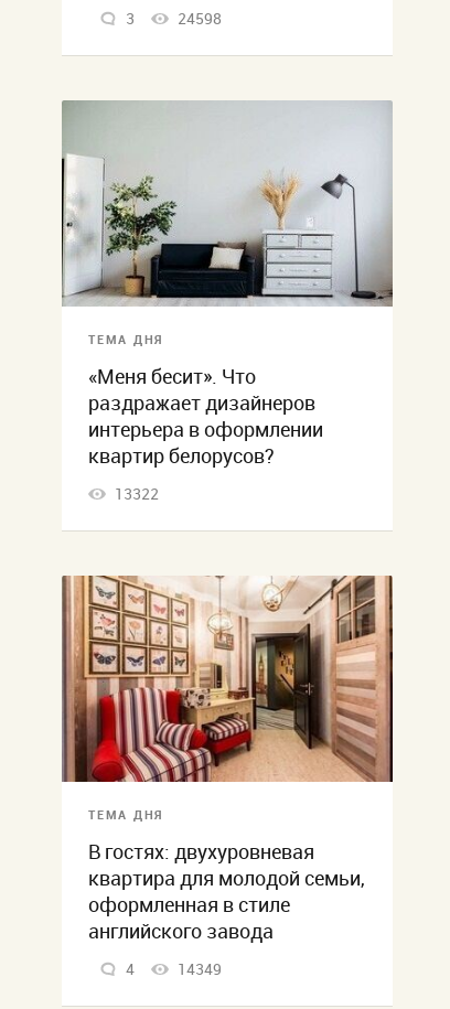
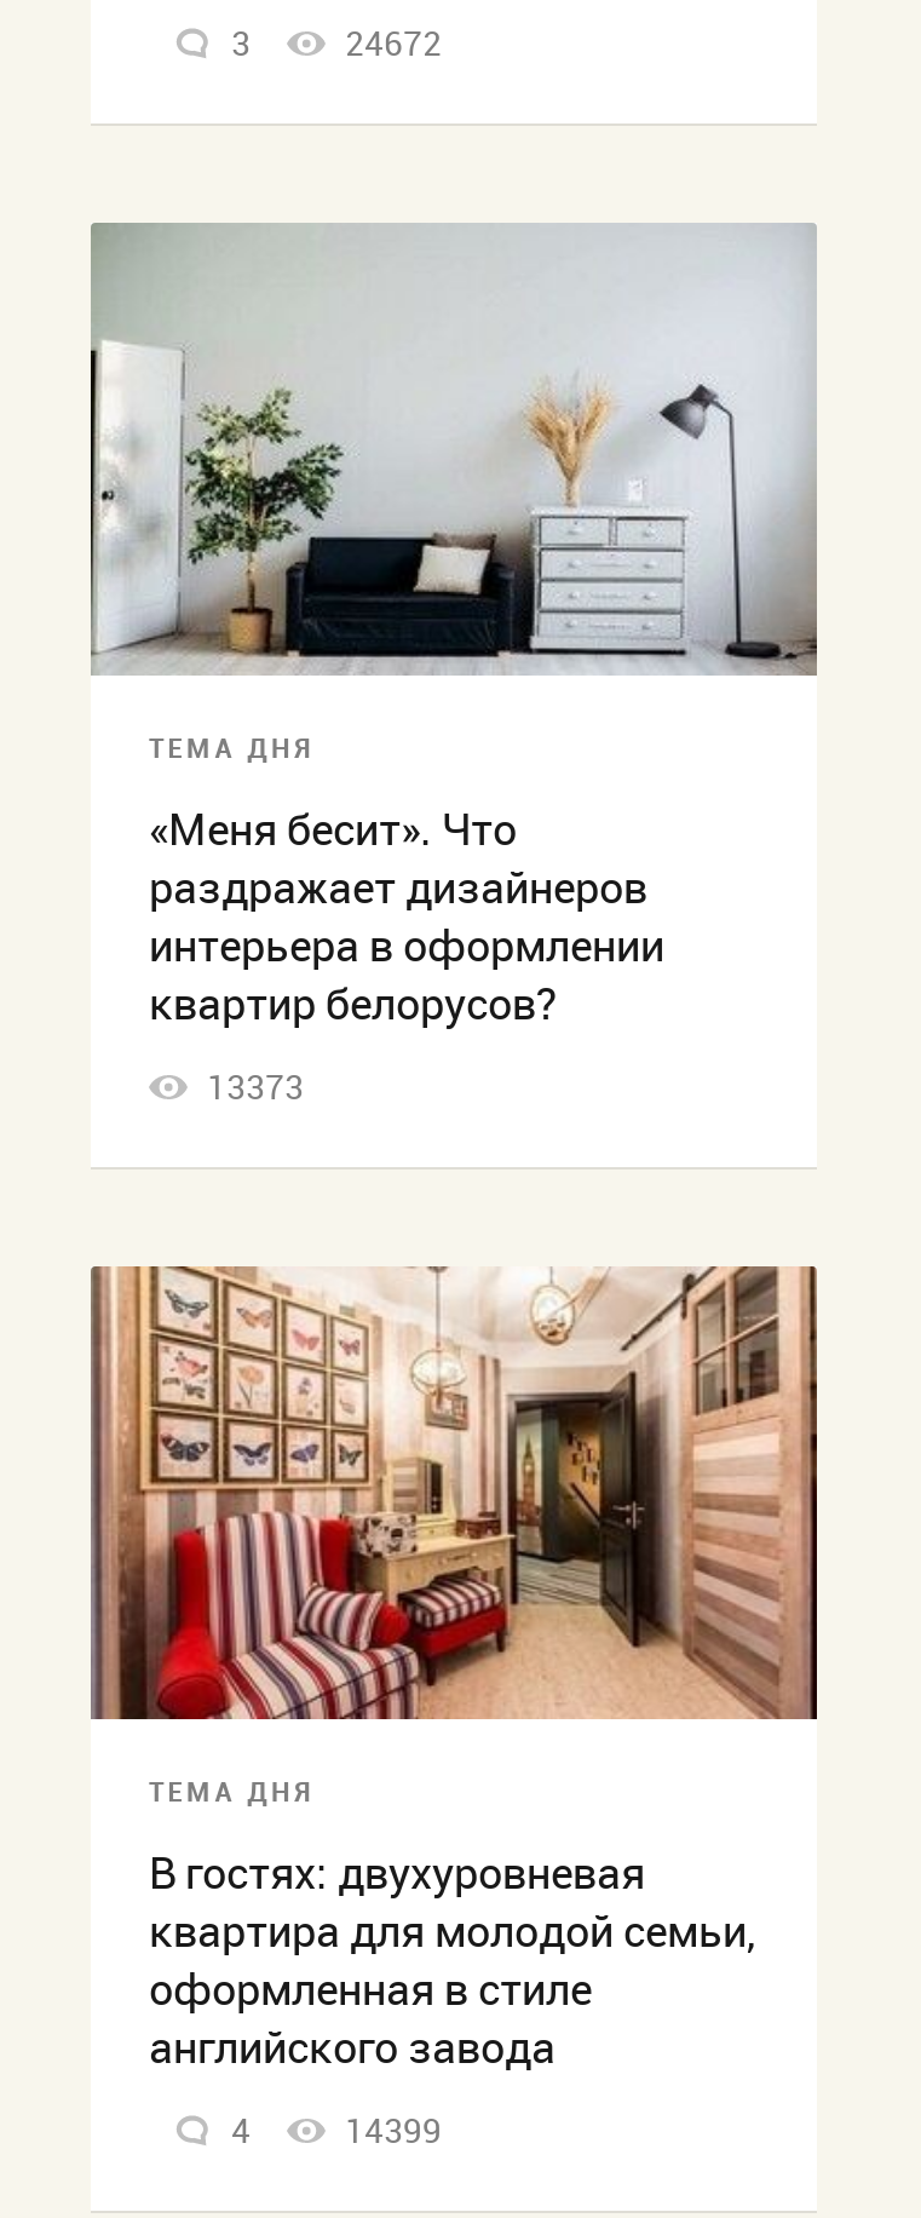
[178,10,222,28] 24598 -> [345,24,442,63] 24672
[115,485,159,503] 13322 -> [207,1068,304,1107] 13373
[178,960,222,978] 14349 -> [345,2111,442,2150] 14399

